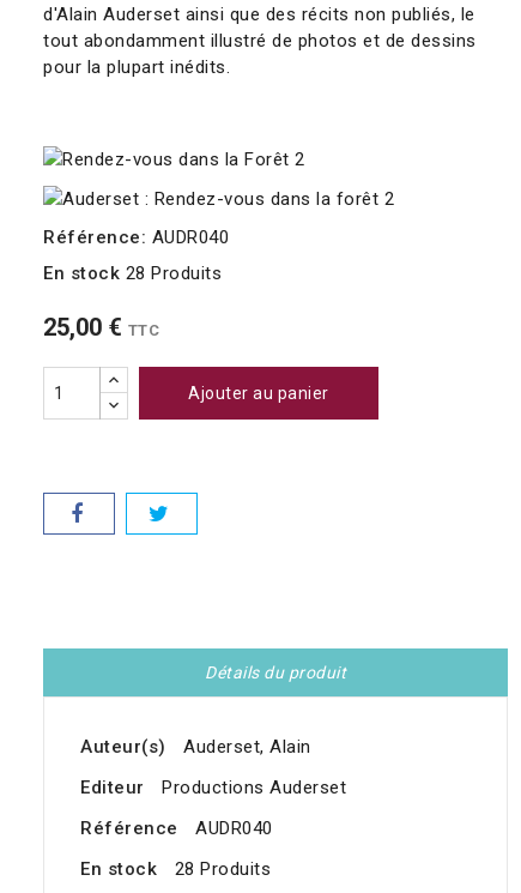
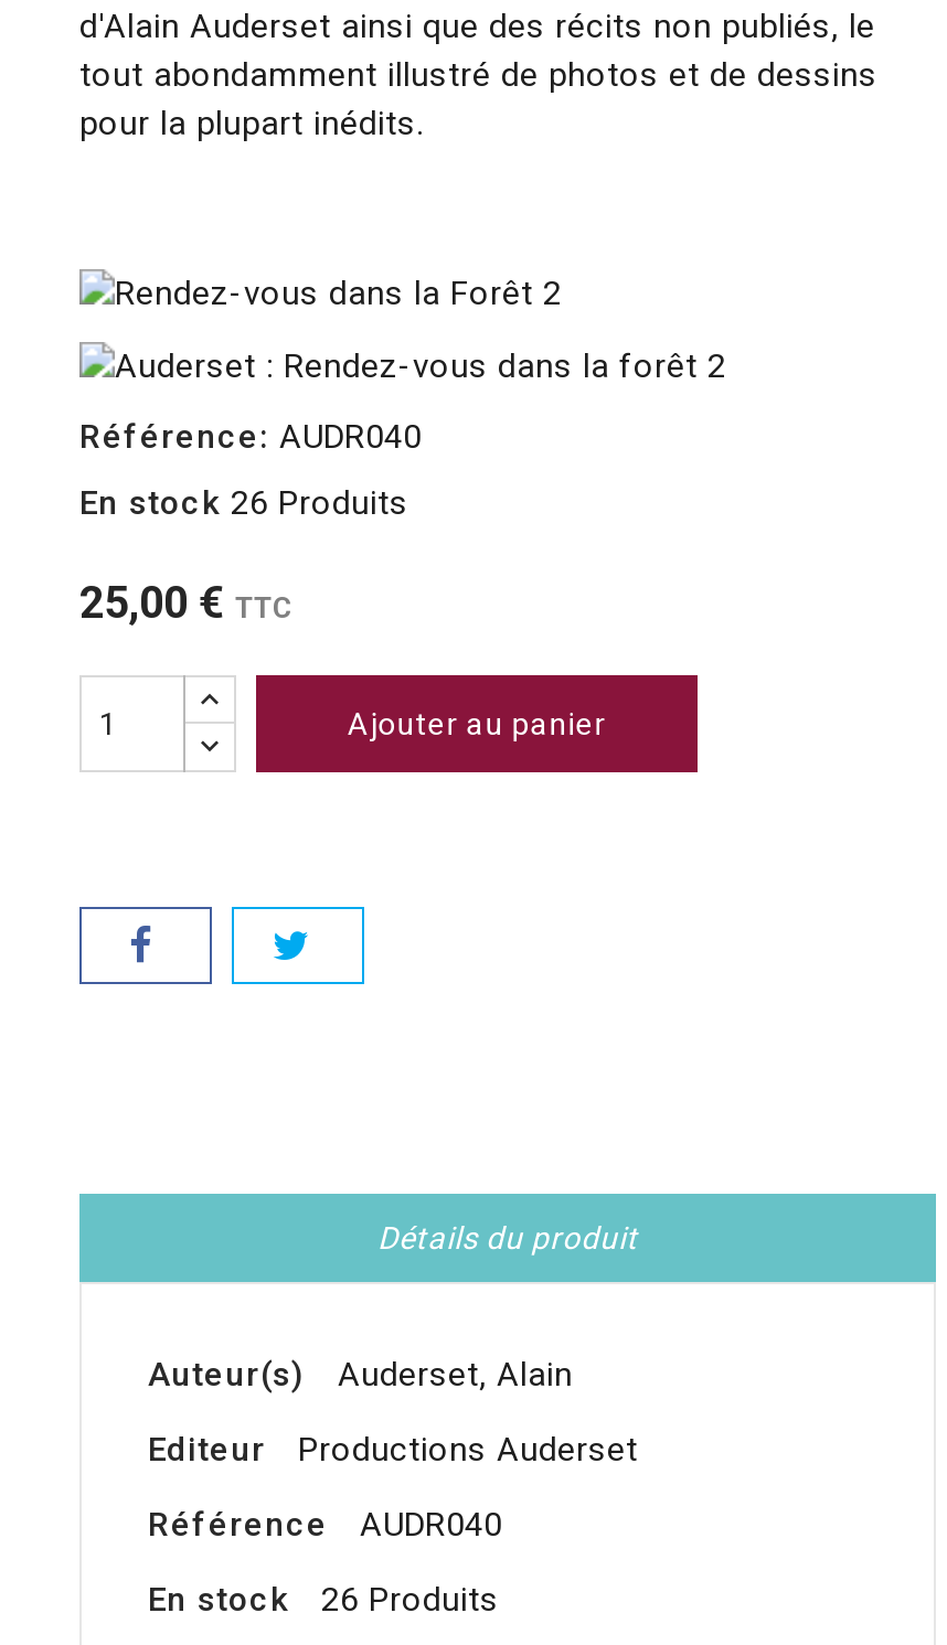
[43,263,222,284] En stock 28 Produits -> [79,483,408,523] En stock 26 Produits
[80,858,271,880] En stock 28 Produits -> [148,1580,499,1620] En stock 26 Produits

